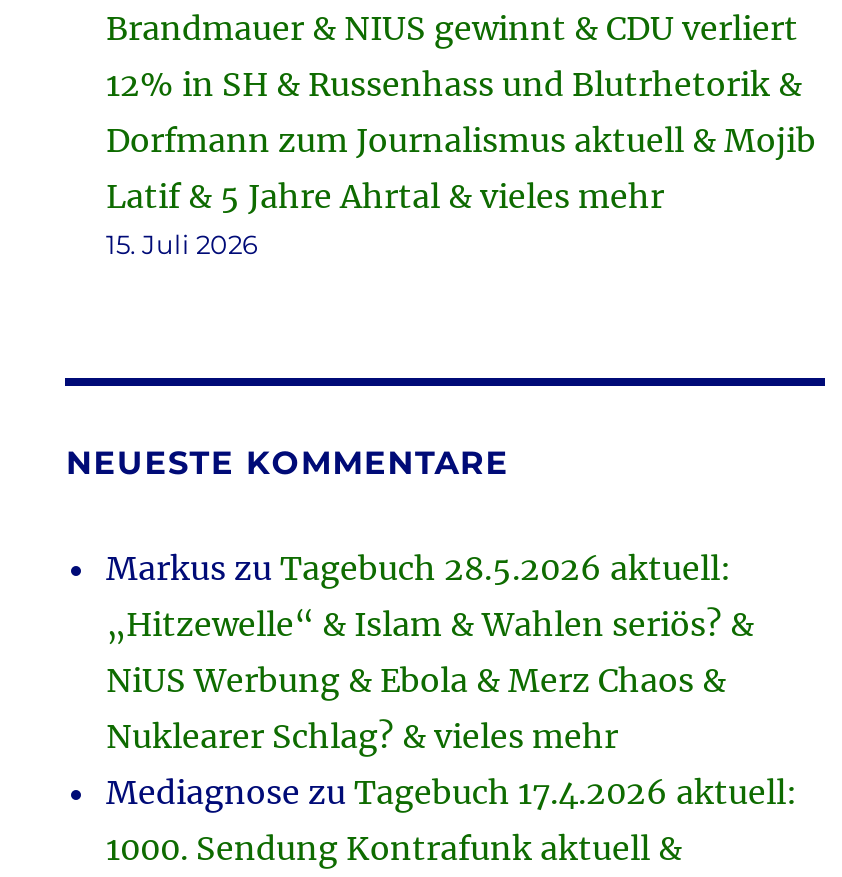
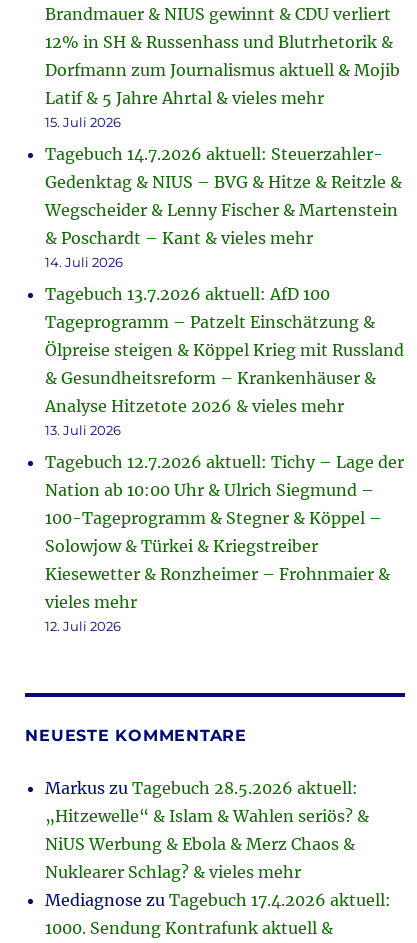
none -> [45,144,404,634] Tagebuch 14.7.2026 aktuell: Steuerzahler- | Gedenktag & NIUS – BVG & Hitze & Reitzle & | Wegscheider & Lenny Fischer & Martenstein | & Poschardt – Kant & vieles mehr | 14. Juli 2026 | Tagebuch 13.7.2026 aktuell: AfD 100 | Tageprogramm – Patzelt Einschätzung & | Ölpreise steigen & Köppel Krieg mit Russland | & Gesundheitsreform – Krankenhäuser & | Analyse Hitzetote 2026 & vieles mehr | 13. Juli 2026 | Tagebuch 12.7.2026 aktuell: Tichy – Lage der | Nation ab 10:00 Uhr & Ulrich Siegmund – | 100-Tageprogramm & Stegner & Köppel – | Solowjow & Türkei & Kriegstreiber | Kiesewetter & Ronzheimer – Frohnmaier & | vieles mehr | 12. Juli 2026

